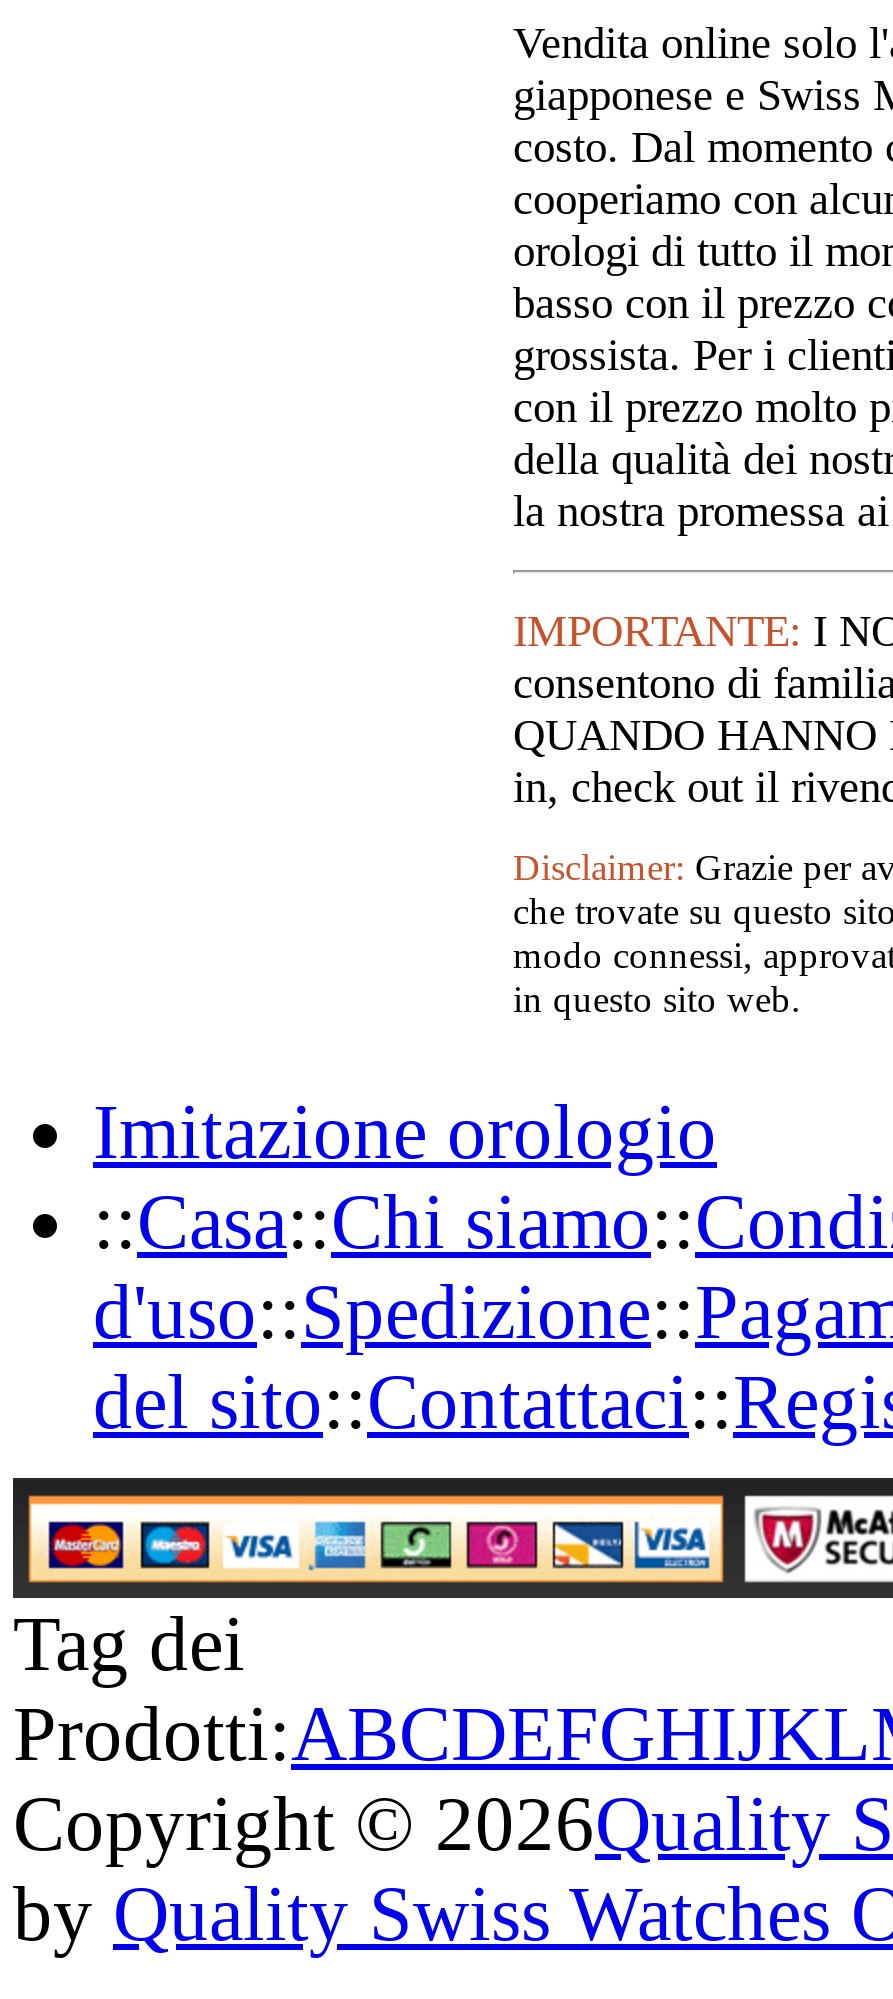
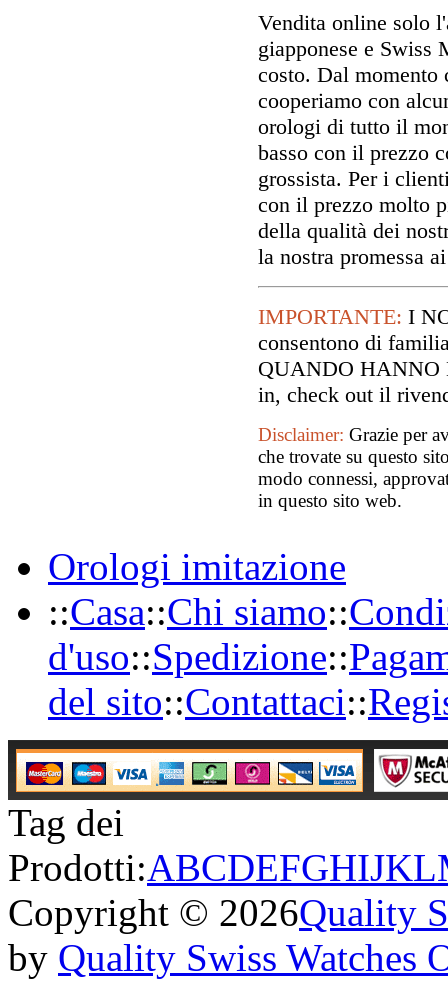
[93,1088,717,1174] Imitazione orologio -> [48,545,346,588] Orologi imitazione

